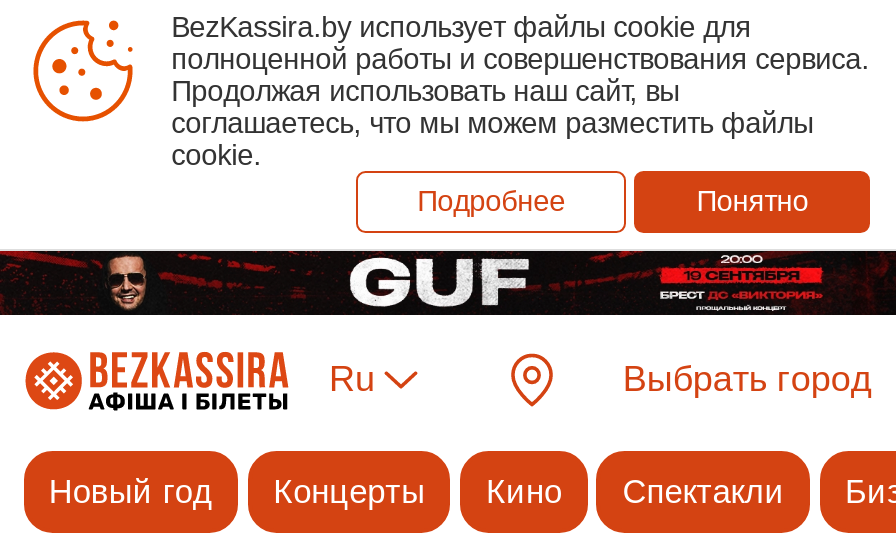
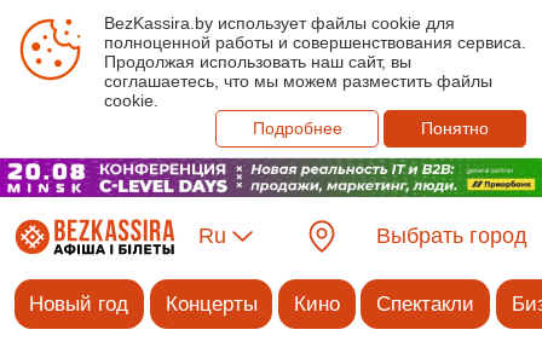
[6,249,890,317] [image] -> [4,157,538,198] [image]

